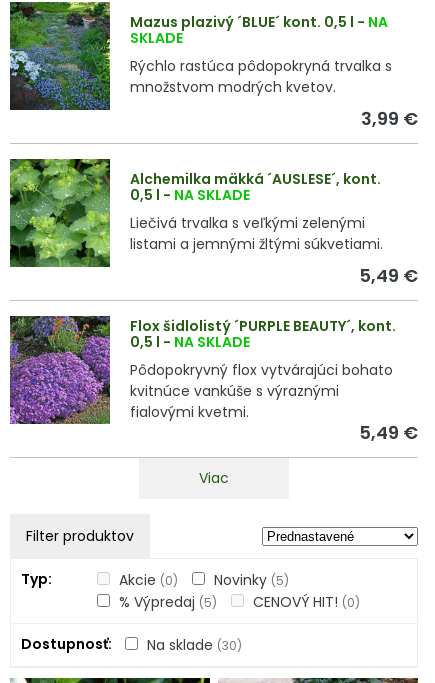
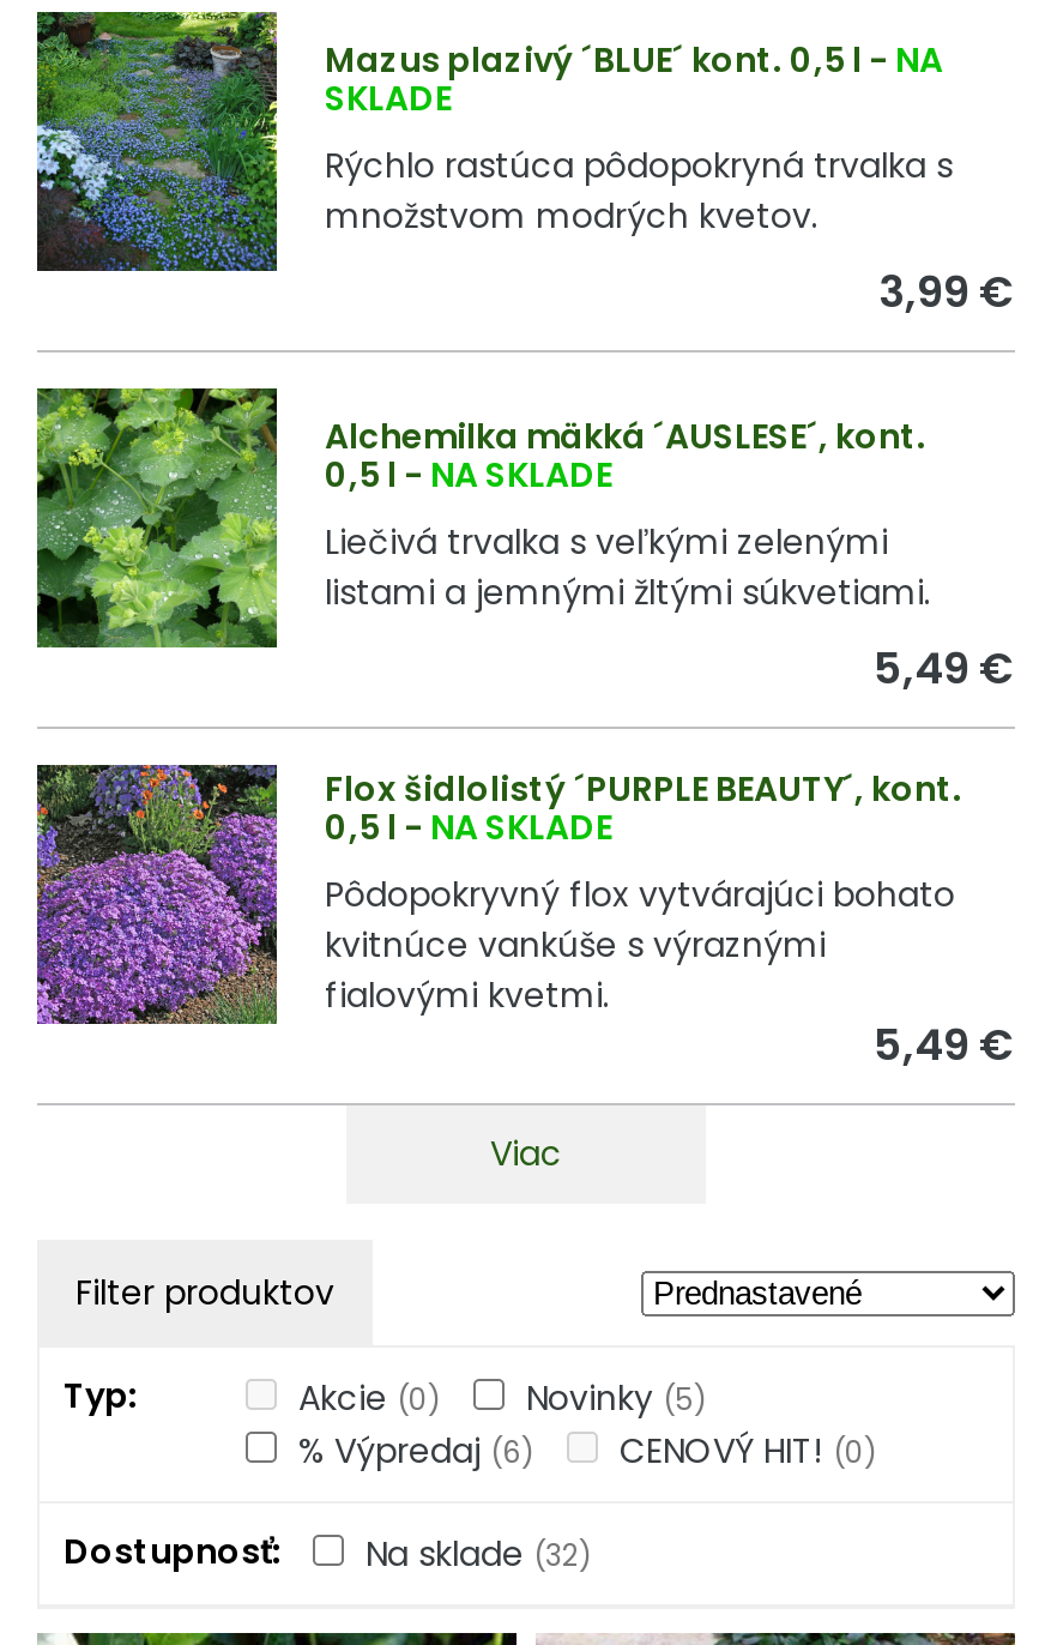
[119,592,360,612] % Výpredaj (5) CENOVÝ HIT! (0) -> [298,1427,876,1475] % Výpredaj (6) CENOVÝ HIT! (0)
[21,634,242,655] Dostupnosť Na sklade (30) -> [64,1527,591,1578] Dostupnosť Na sklade (32)

